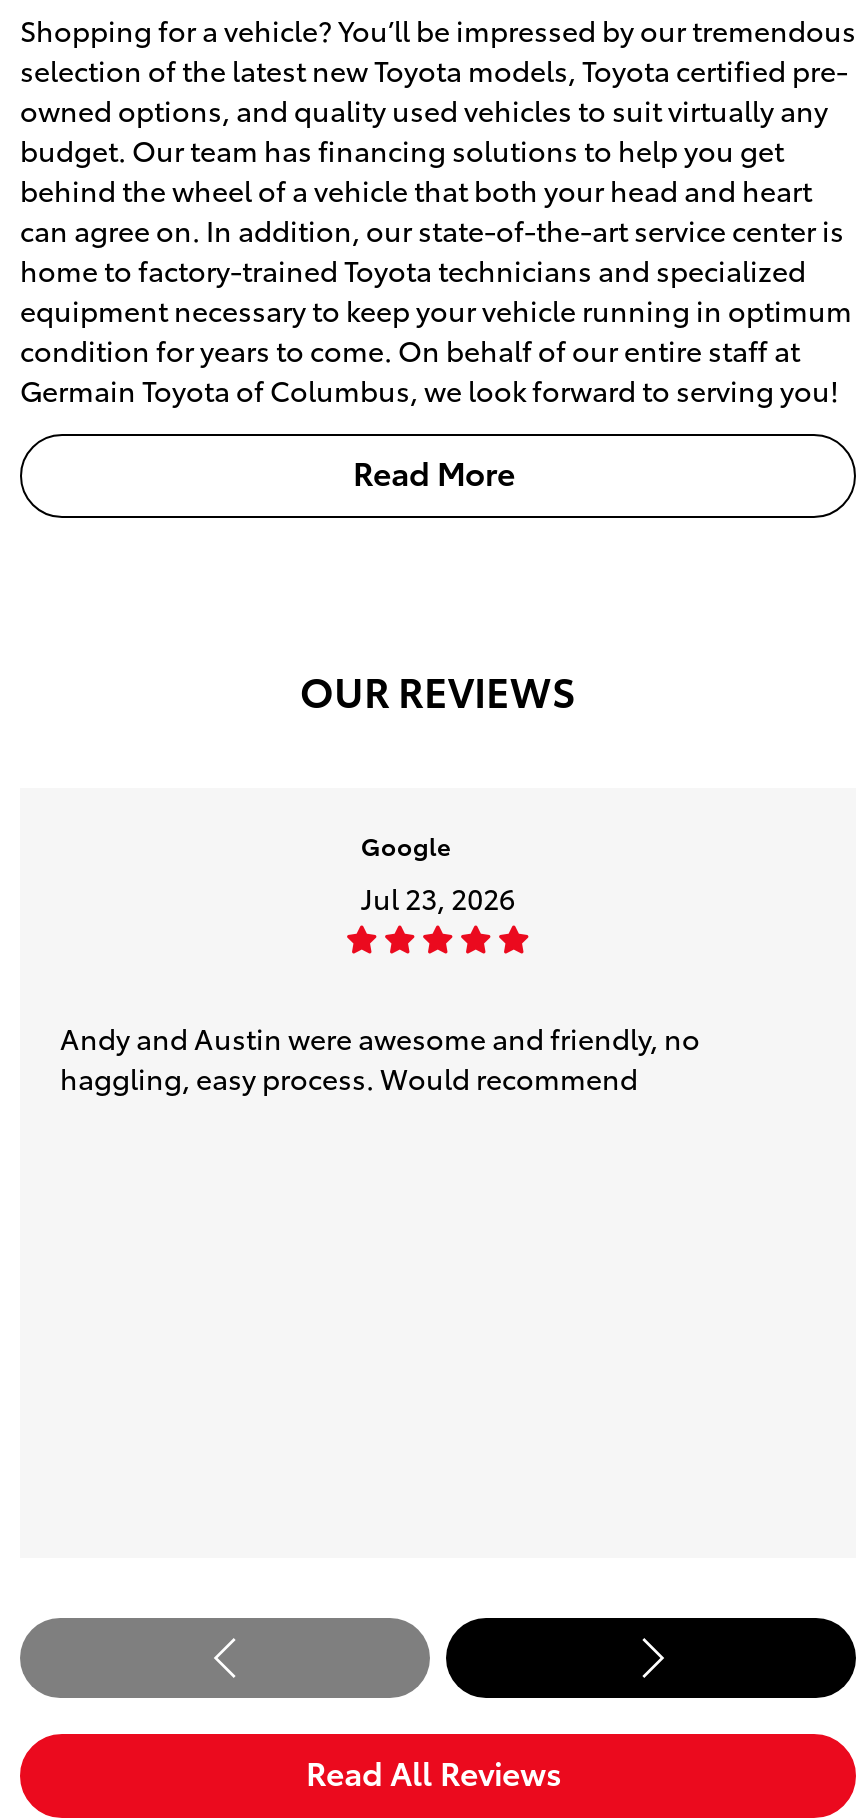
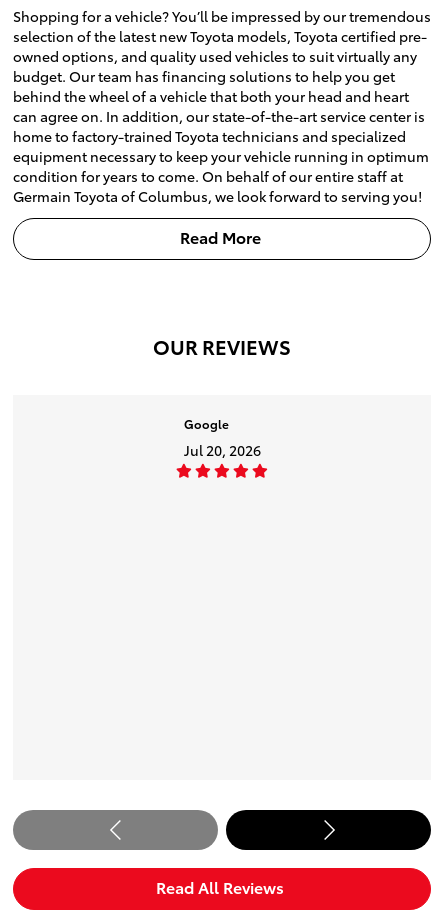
[60,878,700,1098] Jul 23, 2026 | Andy and Austin were awesome and friendly, no | haggling, easy process. Would recommend -> [183,440,260,460] Jul 20, 2026

